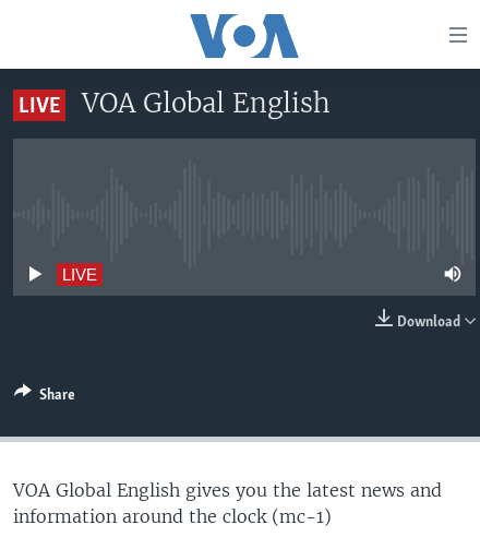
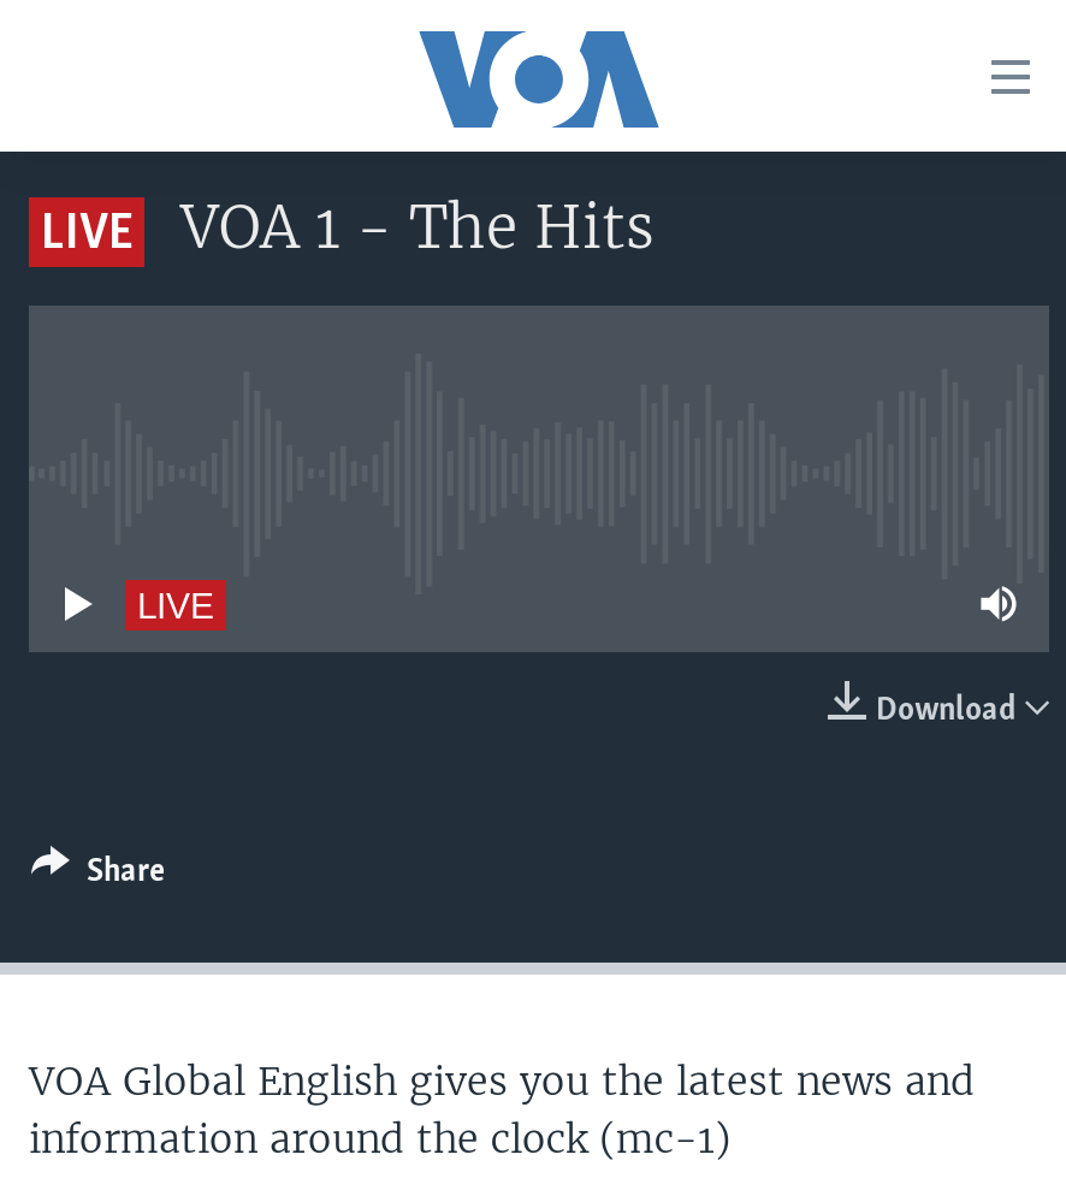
[82,86,331,120] VOA Global English -> [180,190,655,265] VOA 1 - The Hits

